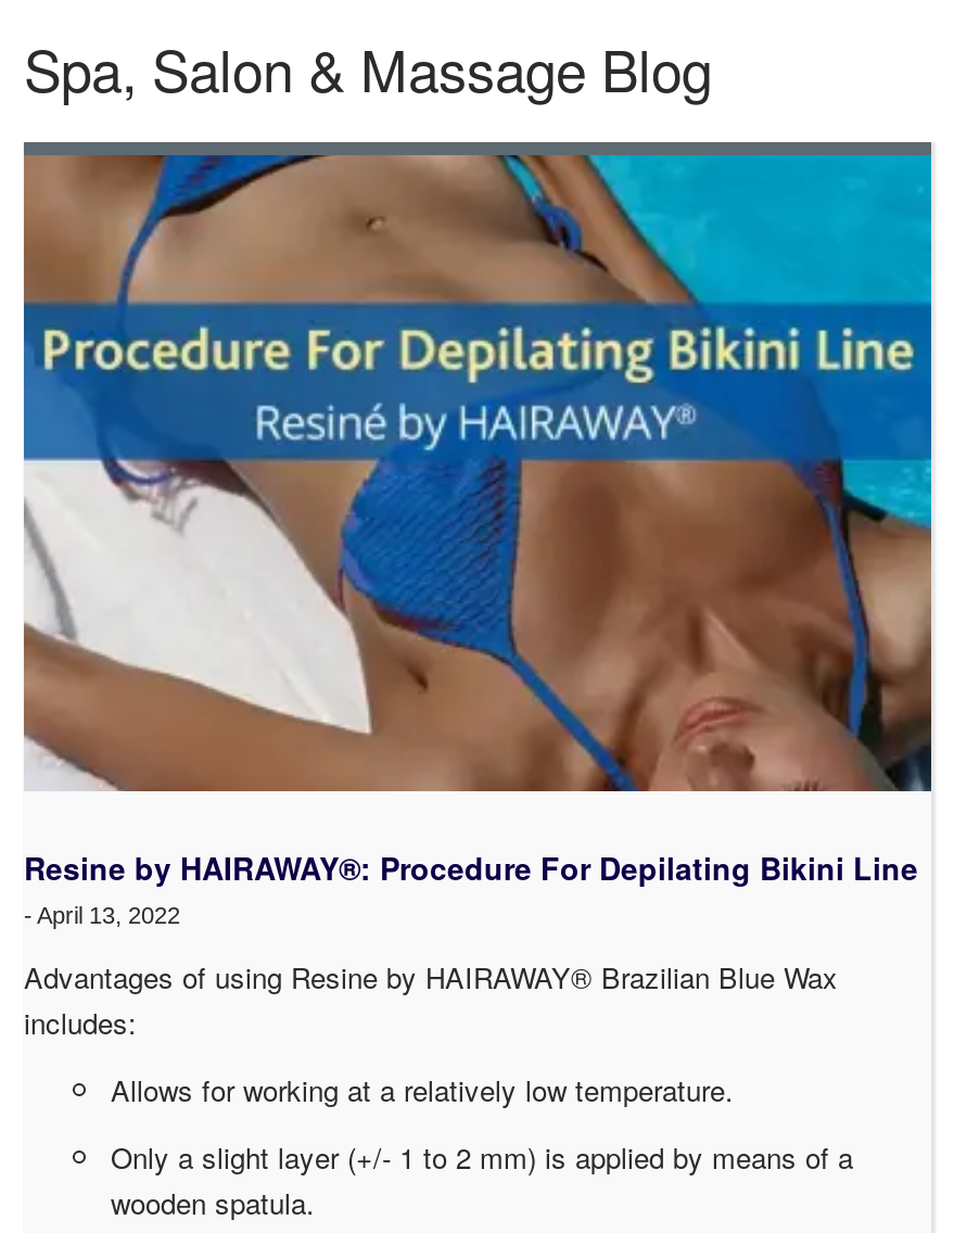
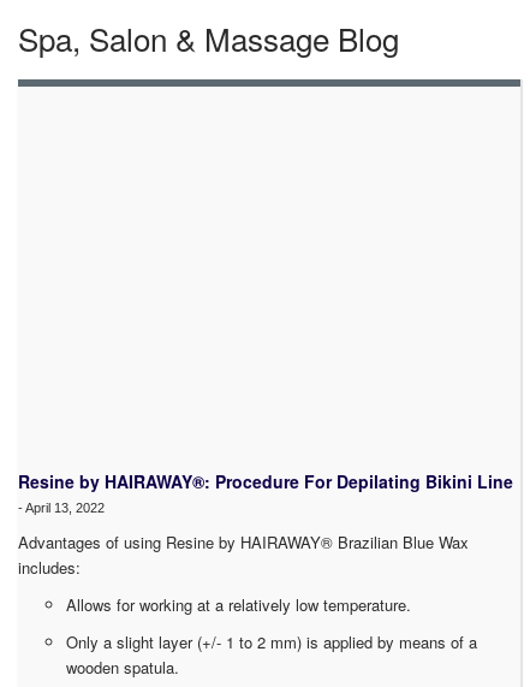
[22,153,933,793] [image] -> none

